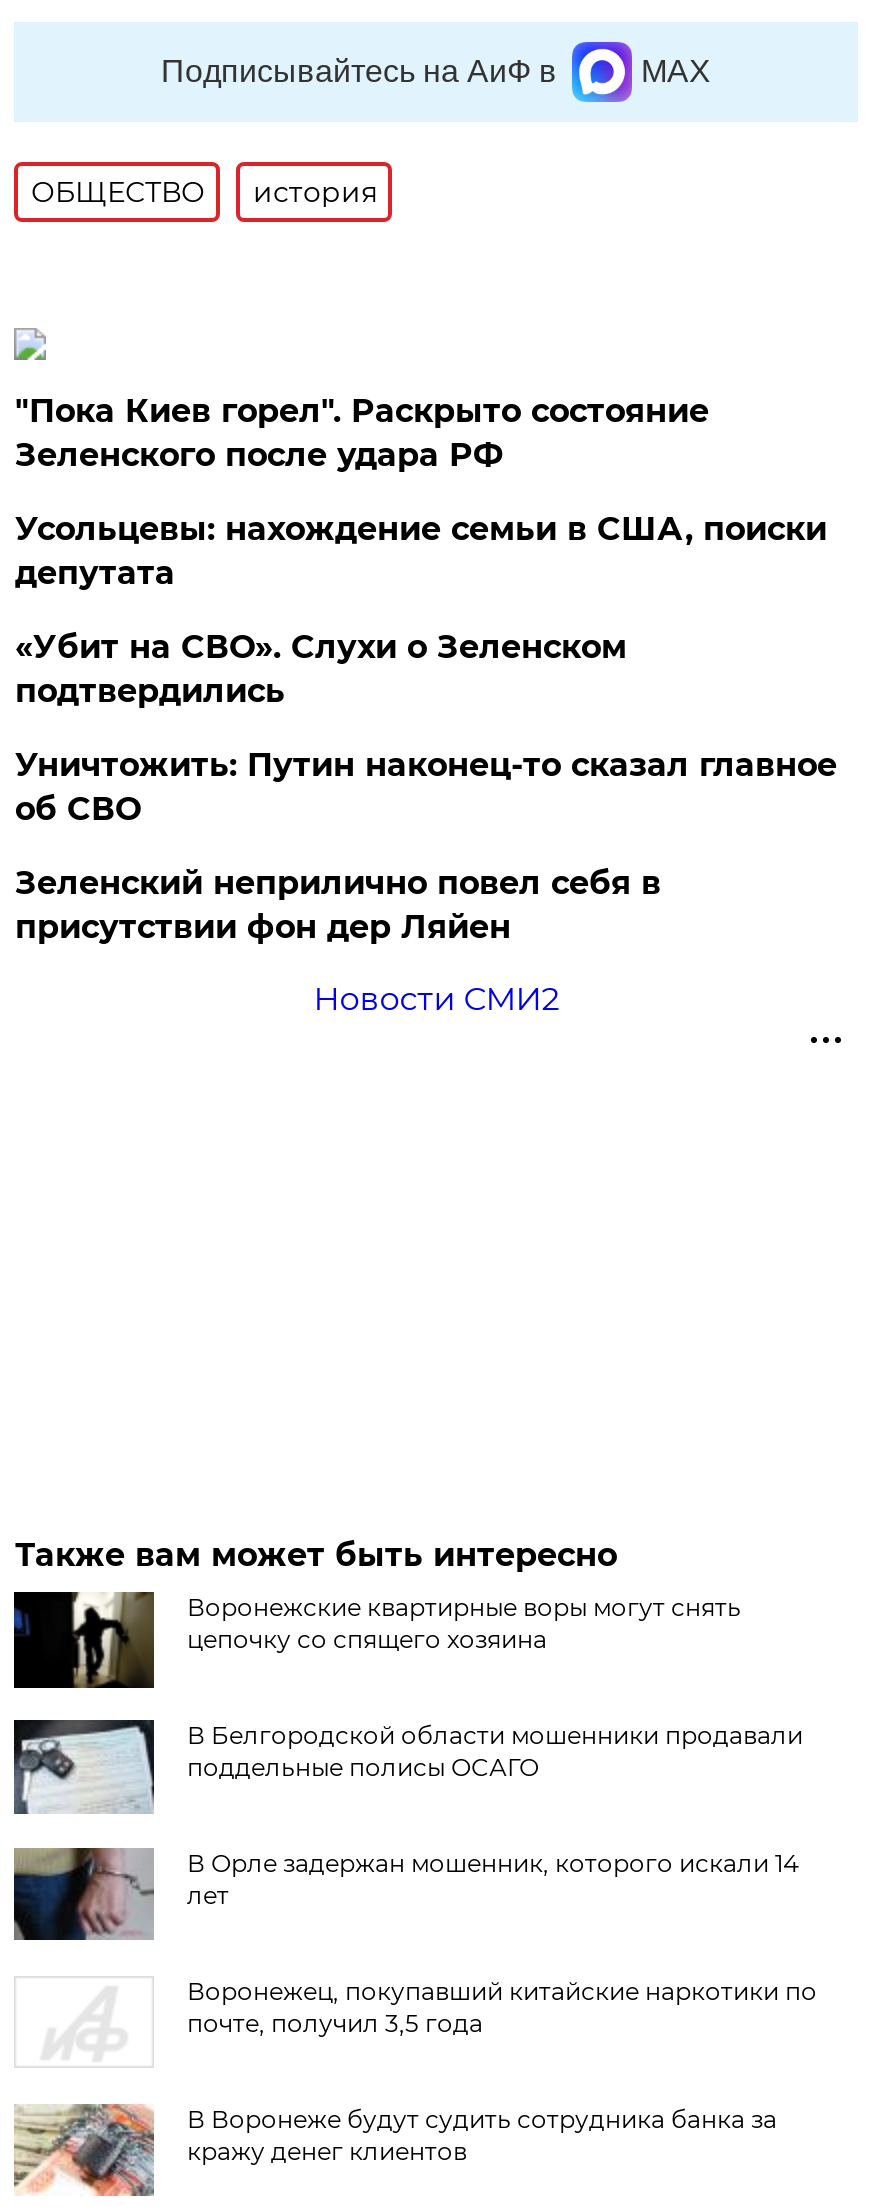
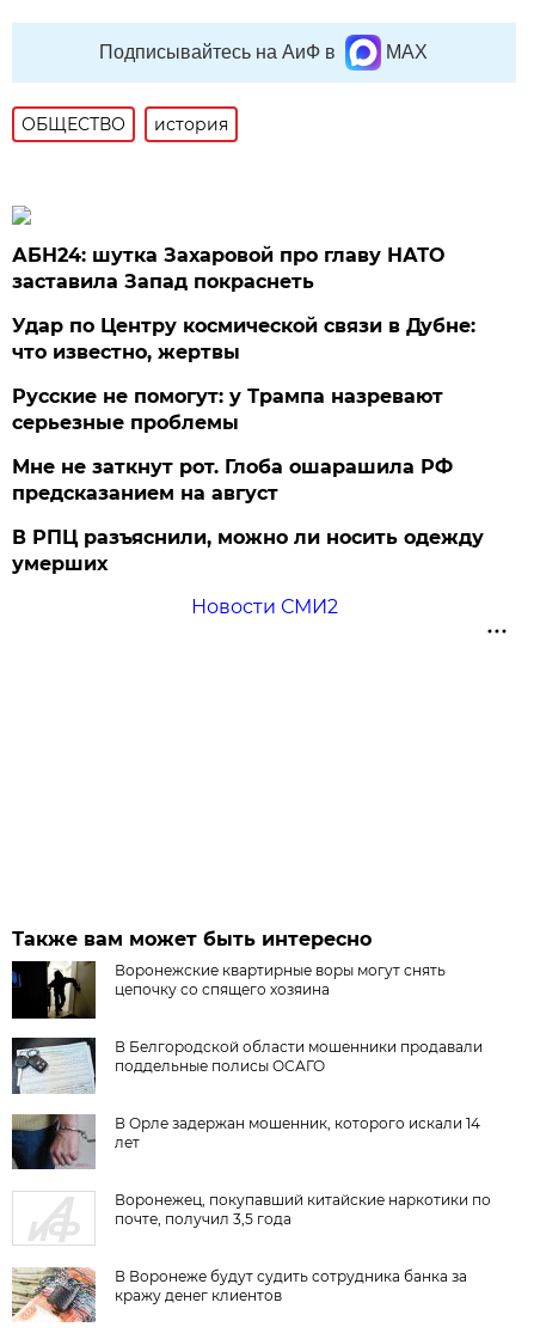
[15,392,709,474] "Пока Киев горел". Раскрыто состояние | Зеленского после удара РФ -> [12,244,445,293] АБН24: шутка Захаровой про главу НАТО | заставила Запад покраснеть
[15,510,827,592] Усольцевы: нахождение семьи в США, поиски | депутата -> [12,315,476,364] Удар по Центру космической связи в Дубне: | что известно, жертвы
[15,628,627,710] «Убит на СВО». Слухи о Зеленском | подтвердились -> [12,385,444,434] Русские не помогут: у Трампа назревают | серьезные проблемы
[15,746,837,828] Уничтожить: Путин наконец-то сказал главное | об СВО -> [12,456,453,505] Мне не заткнут рот. Глоба ошарашила РФ | предсказанием на август
[15,864,661,946] Зеленский неприлично повел cебя в | присутствии фон дер Ляйен -> [12,526,484,575] В РПЦ разъяснили, можно ли носить одежду | умерших

